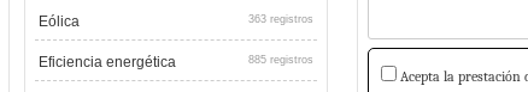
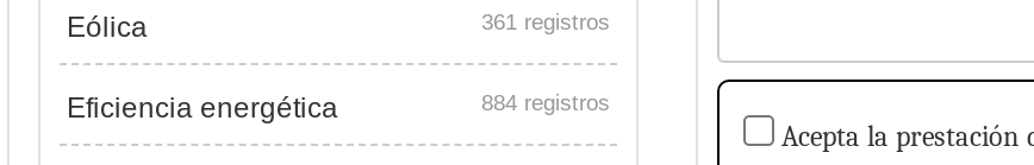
[248,13,313,25] 363 registros -> [481,11,610,34] 361 registros
[248,54,313,66] 885 registros -> [481,91,610,115] 884 registros

